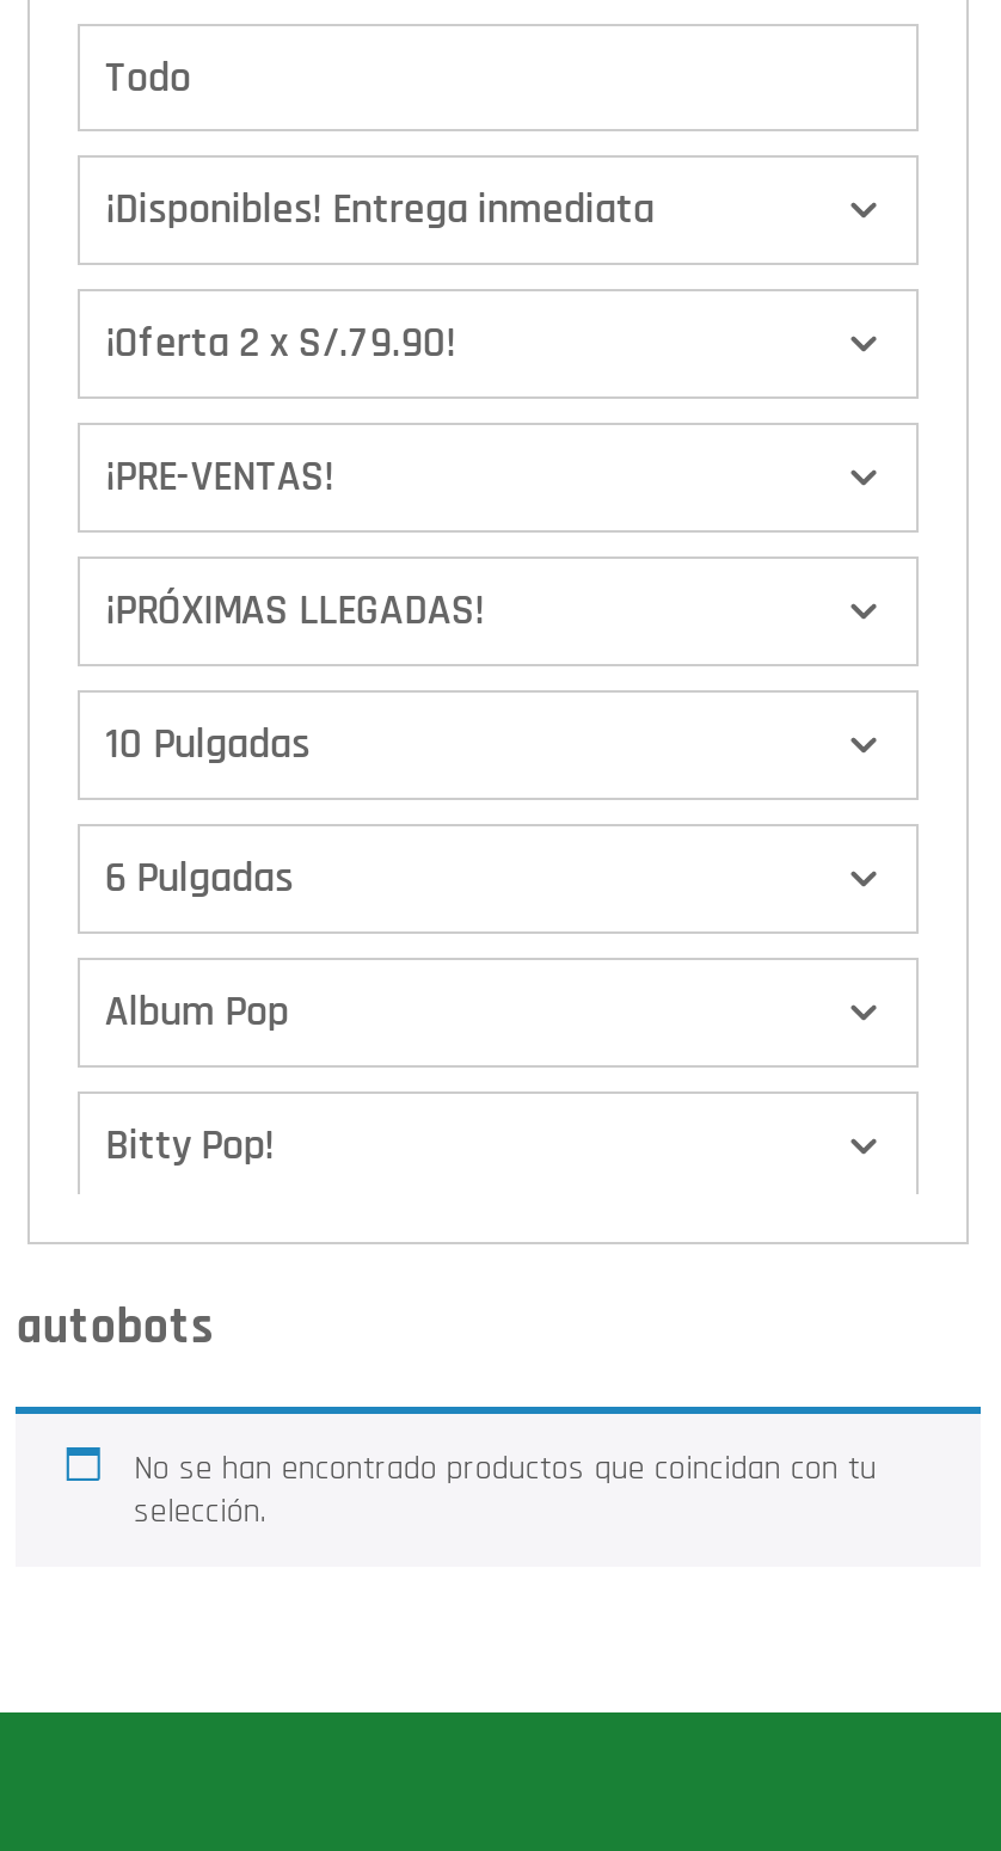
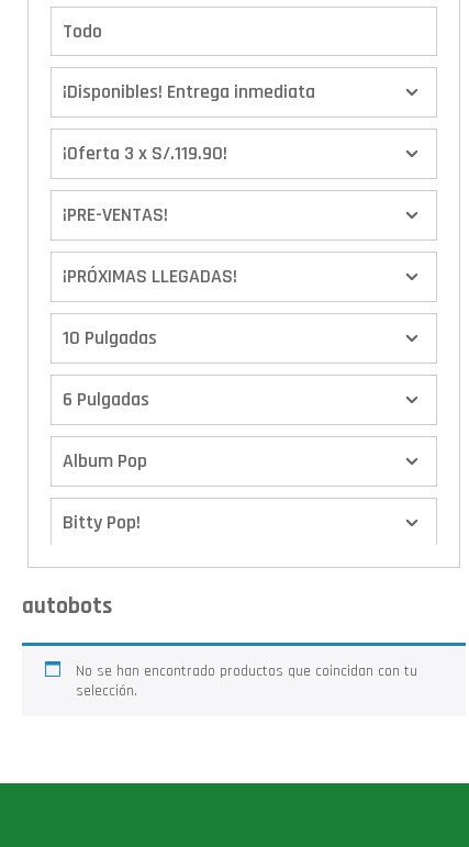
[105,316,456,371] ¡Oferta 2 x S/.79.90! -> [63,141,228,166] ¡Oferta 3 x S/.119.90!

